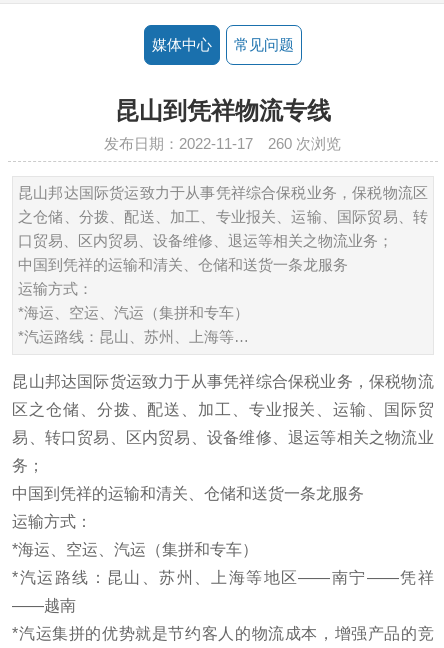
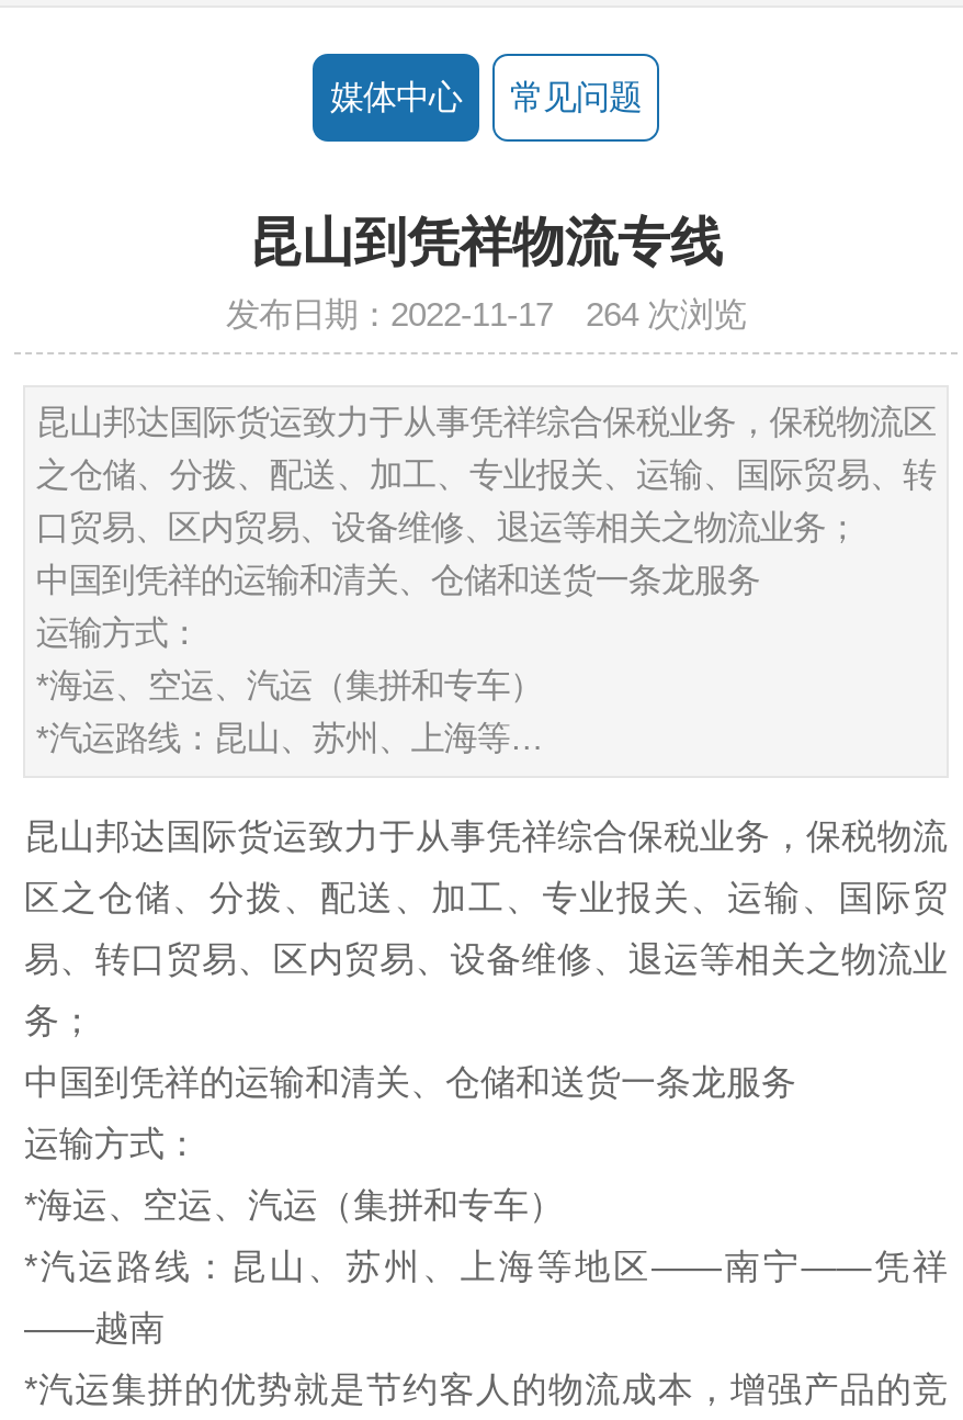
[104,135,341,152] 发布日期：2022-11-17 260次浏览 -> [226,295,746,333] 发布日期：2022-11-17 264次浏览

